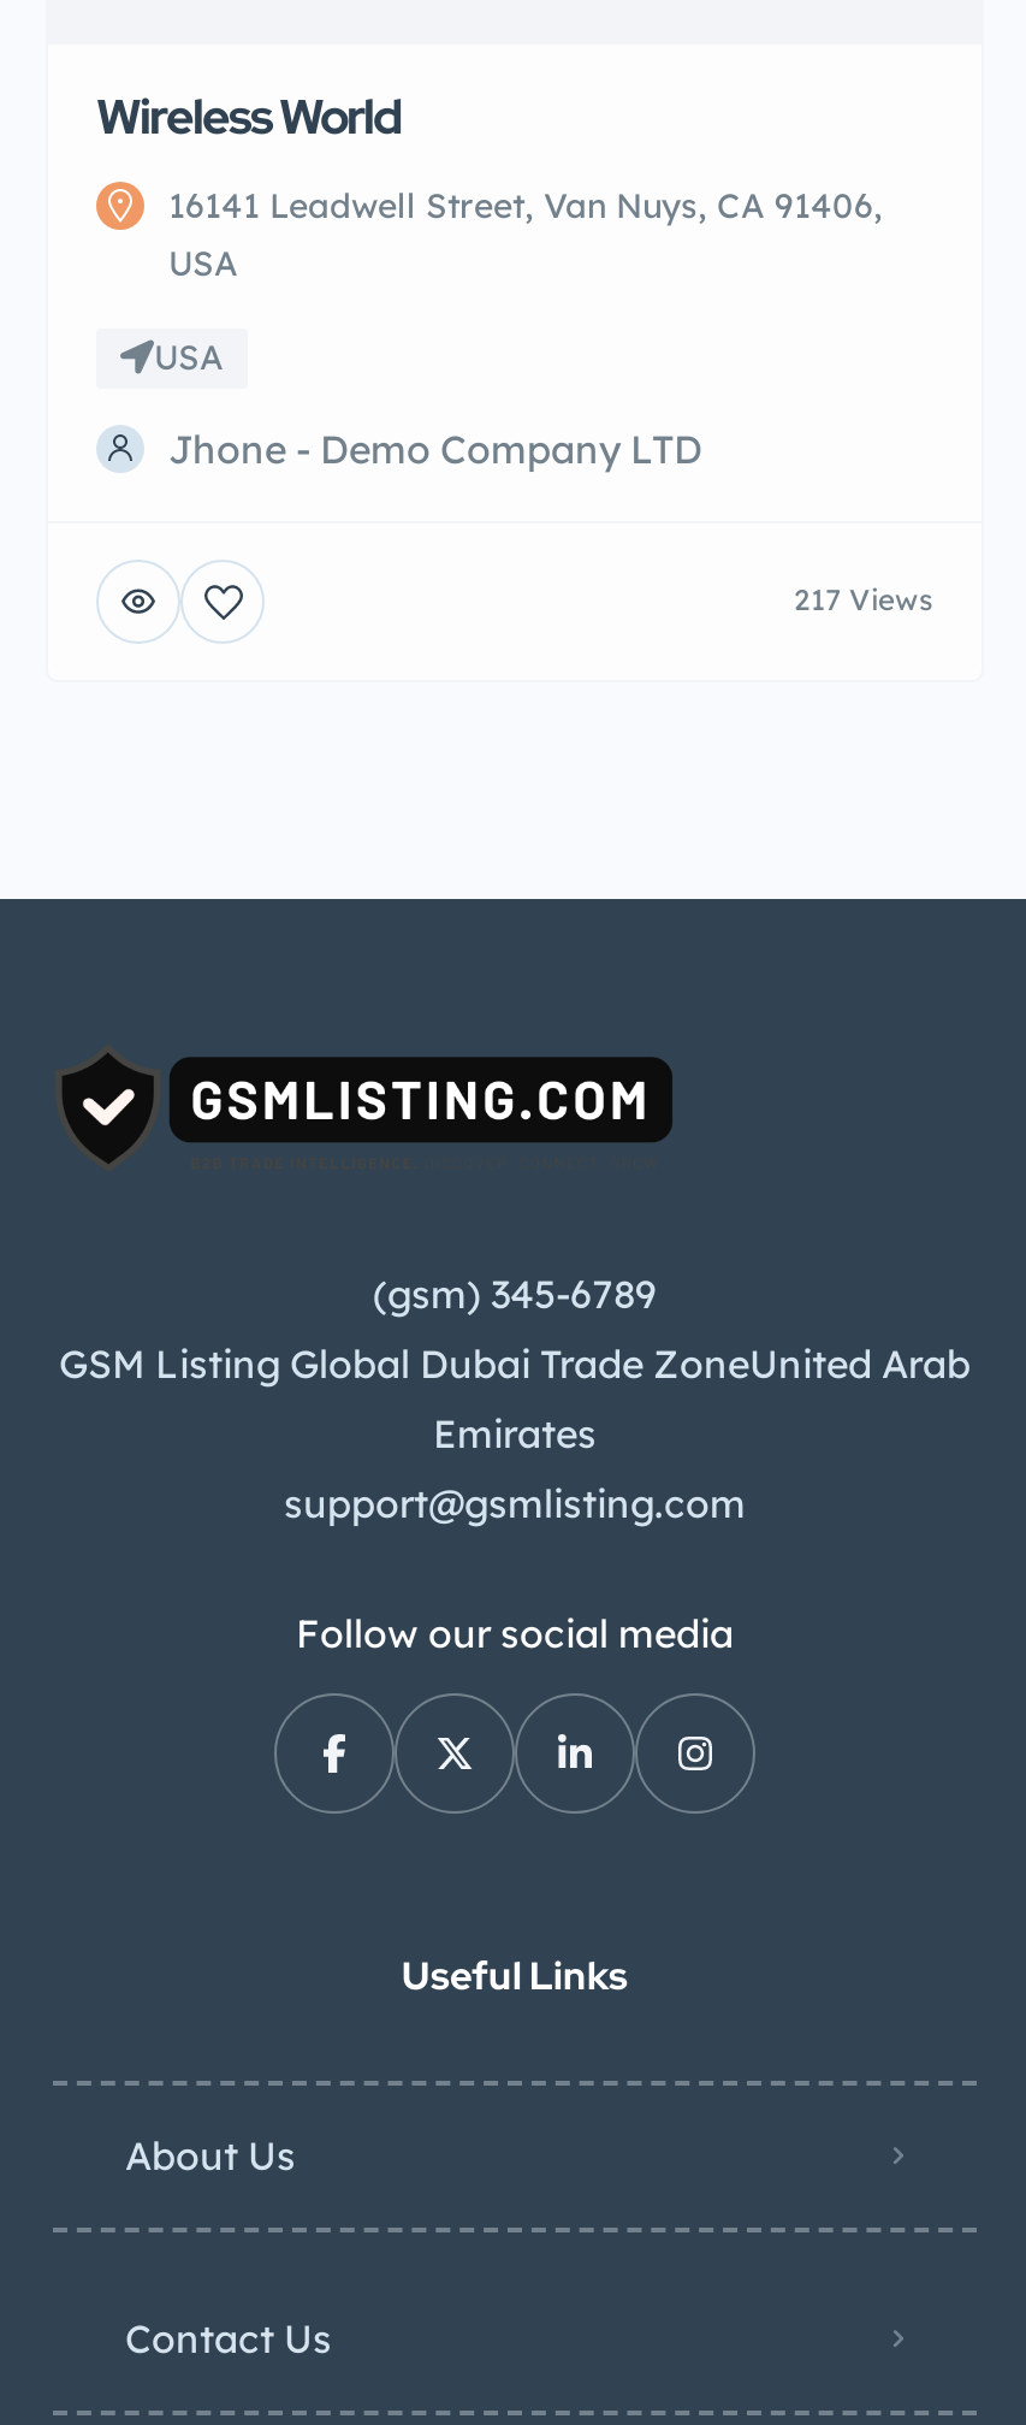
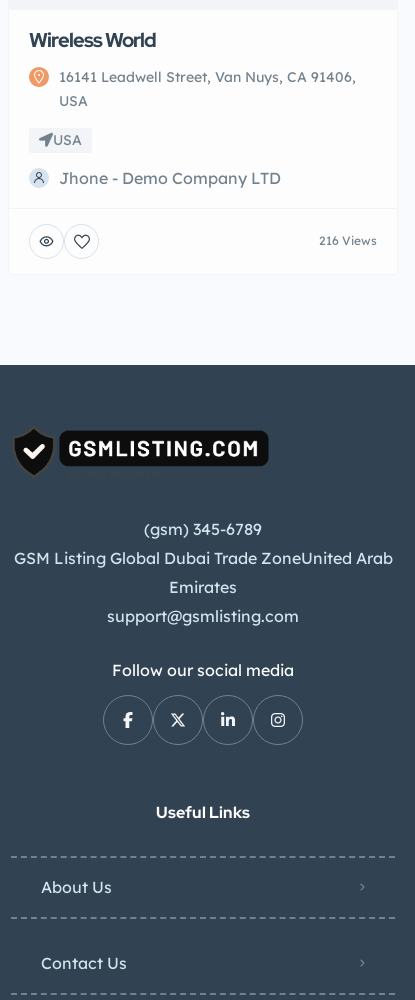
[794,582,933,618] 217 Views -> [319,233,377,248] 216 Views

